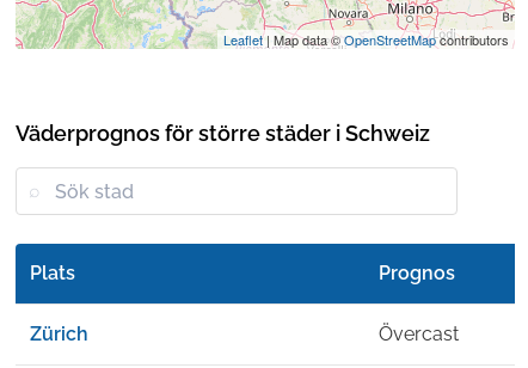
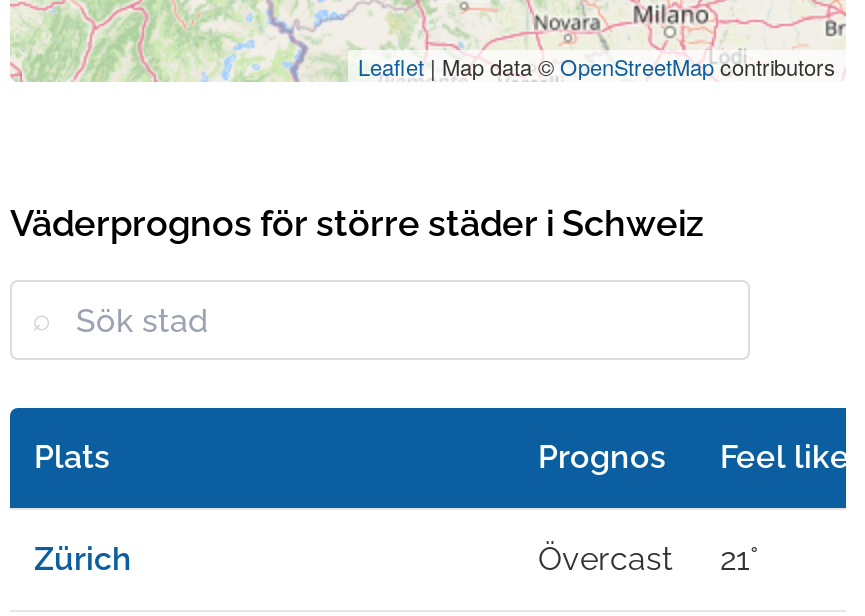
none -> [720,438,850,476] Feel like
none -> [720,540,758,578] 21°

